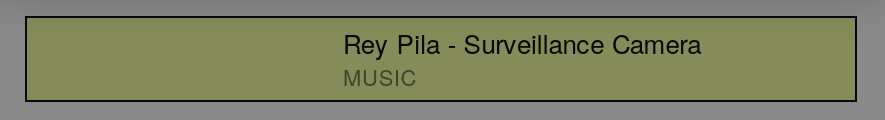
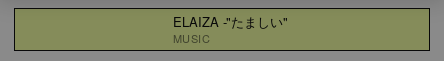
[343,24,701,62] Rey Pila - Surveillance Camera -> [173,12,288,31] ELAIZA -"たましい"

